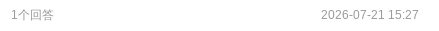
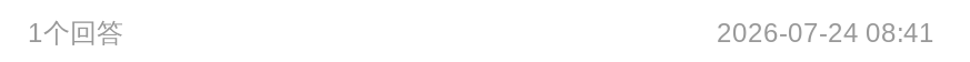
[321,8,419,22] 2026-07-21 15:27 -> [717,18,934,49] 2026-07-24 08:41

